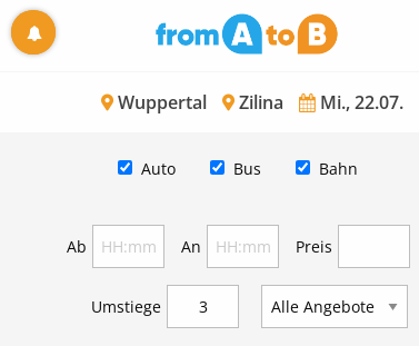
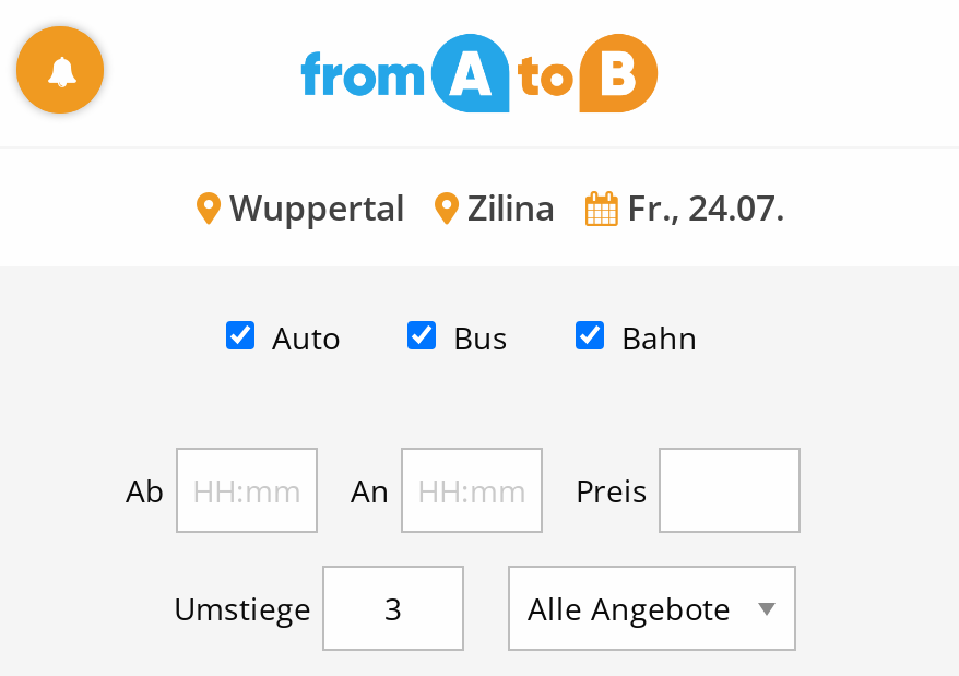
[113,90,403,114] Wuppertal Zilina Mi., 22.07. -> [221,182,784,230] Wuppertal Zilina Fr., 24.07.

